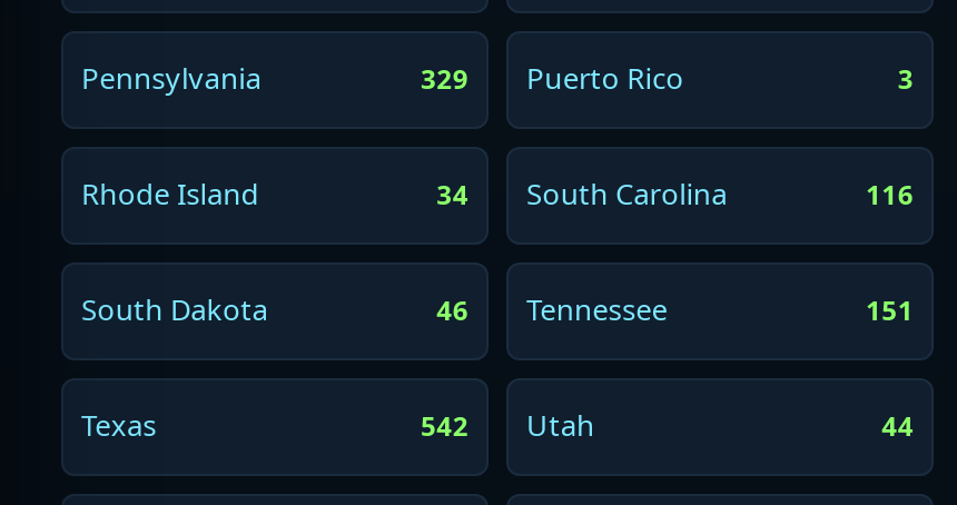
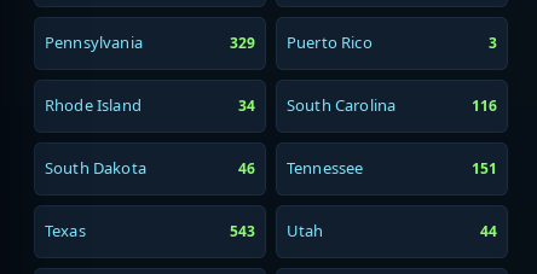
[421,406,594,446] 542 Utah -> [229,220,324,242] 543 Utah

